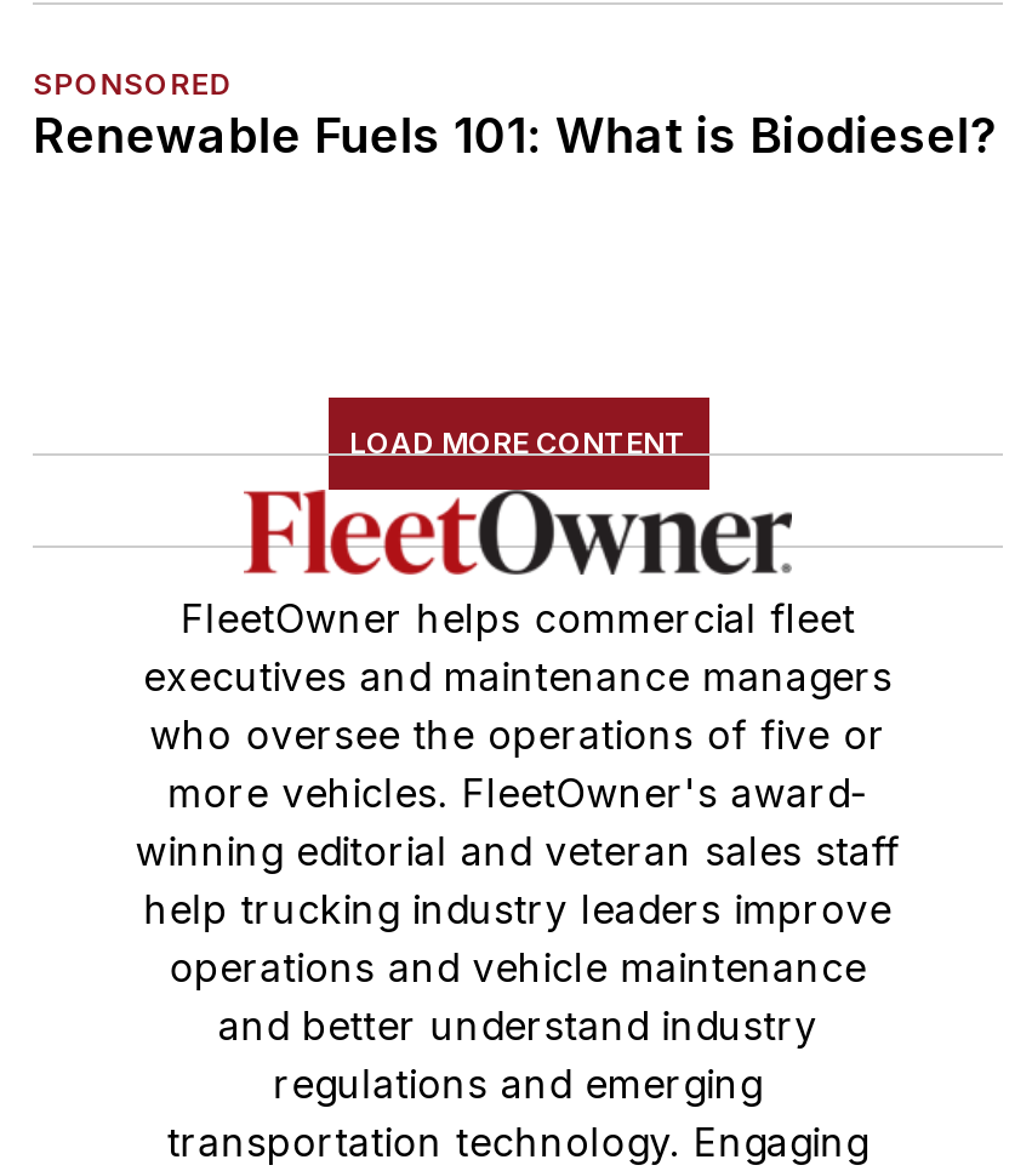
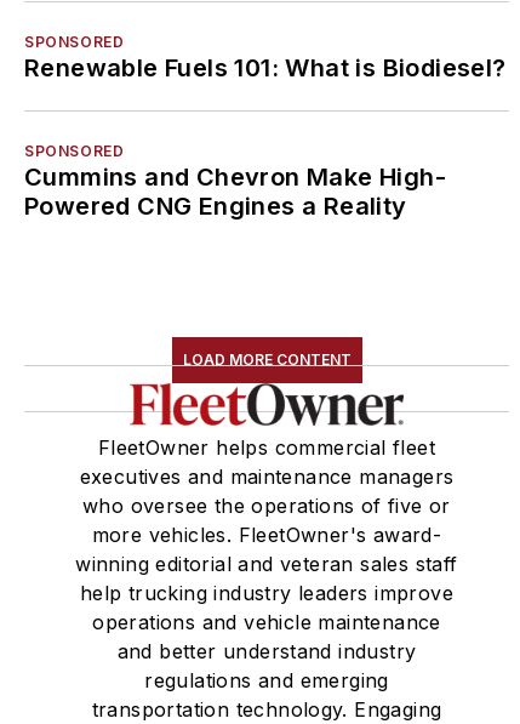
none -> [24,142,446,220] SPONSORED | Cummins and Chevron Make High- | Powered CNG Engines a Reality

